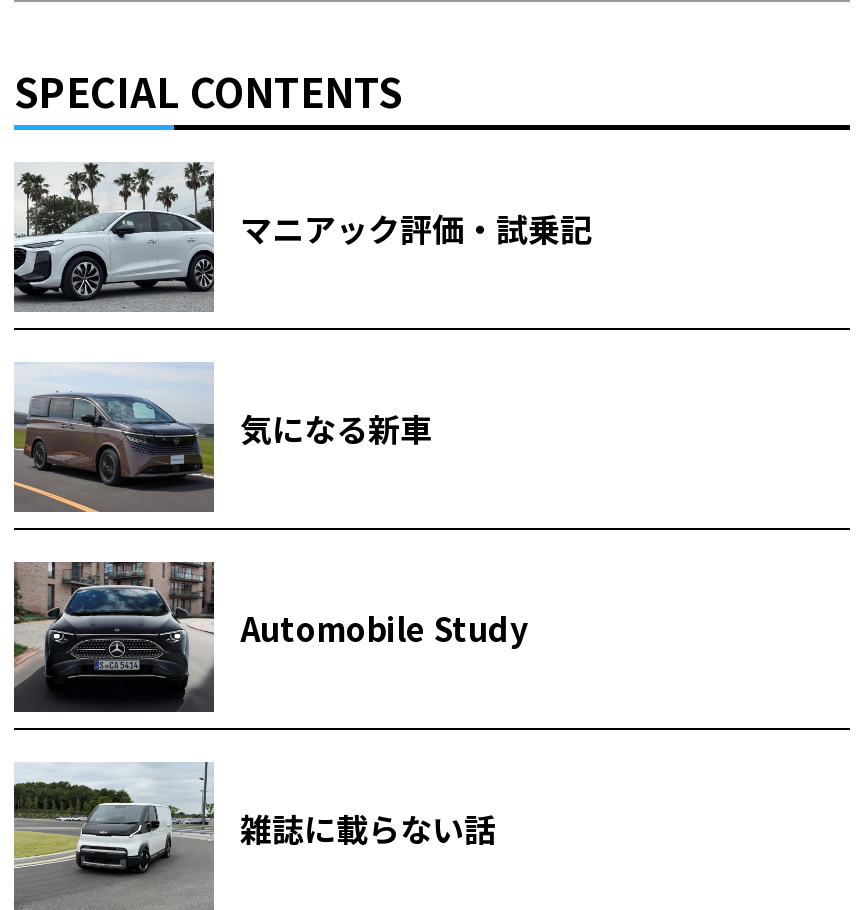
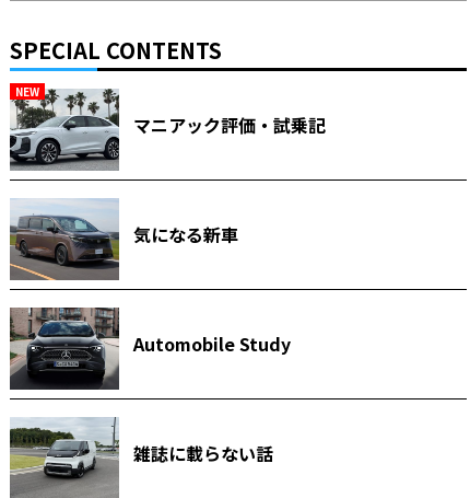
none -> [15,83,39,99] NEW

